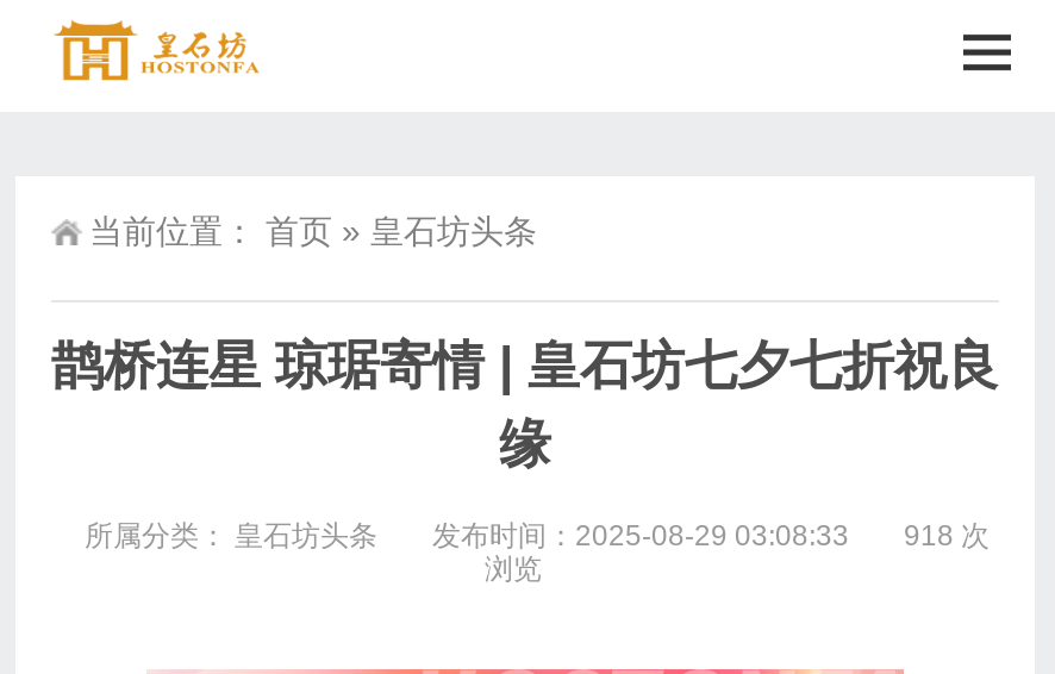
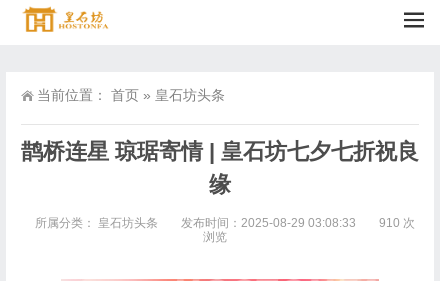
[85,519,990,553] 所属分类： 皇石坊头条 发布时间：2025-08-29 03:08:33 918 次 -> [35,216,415,230] 所属分类： 皇石坊头条 发布时间：2025-08-29 03:08:33 910 次

